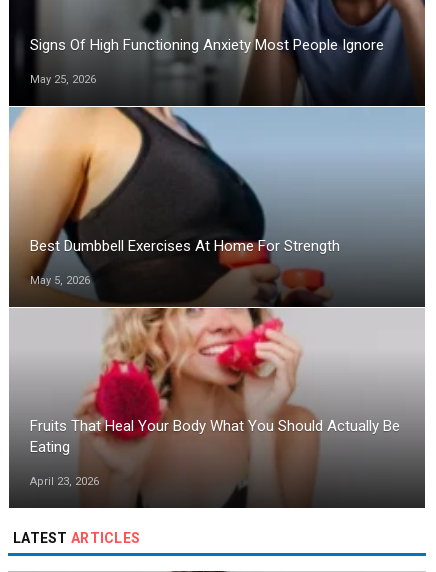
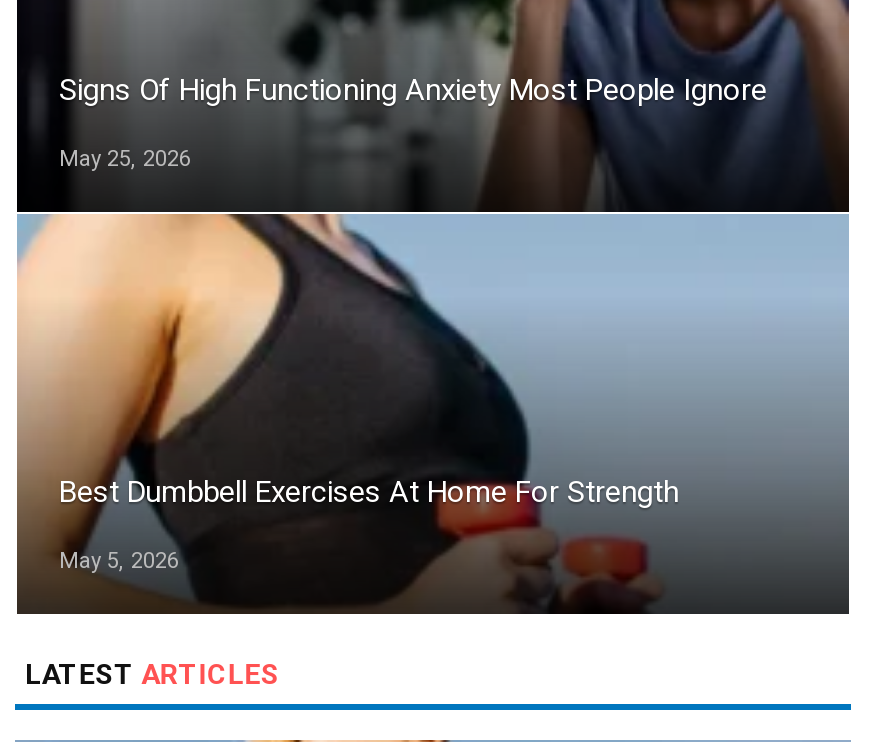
[9,307,423,488] [image] | Fruits That Heal Your Body What You Should Actually Be | Eating | April 23, 2026 -> none
[83,443,323,507] [image] -> none

